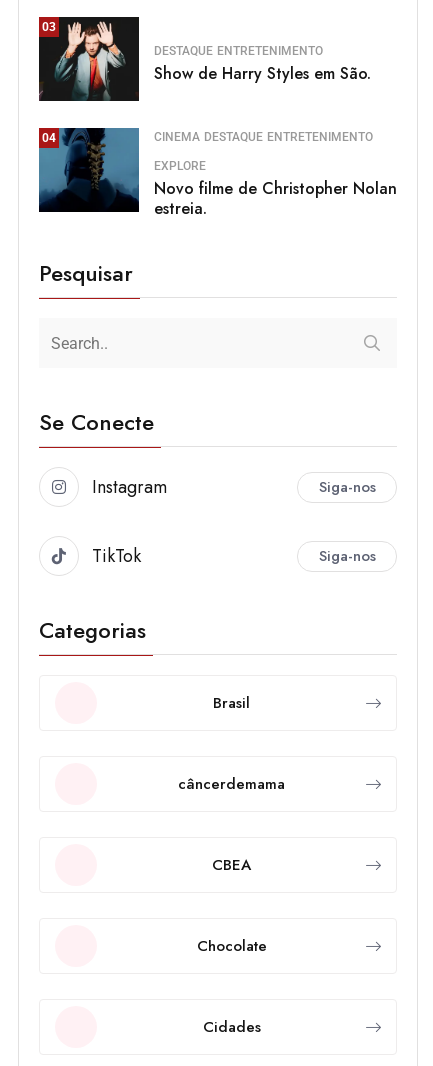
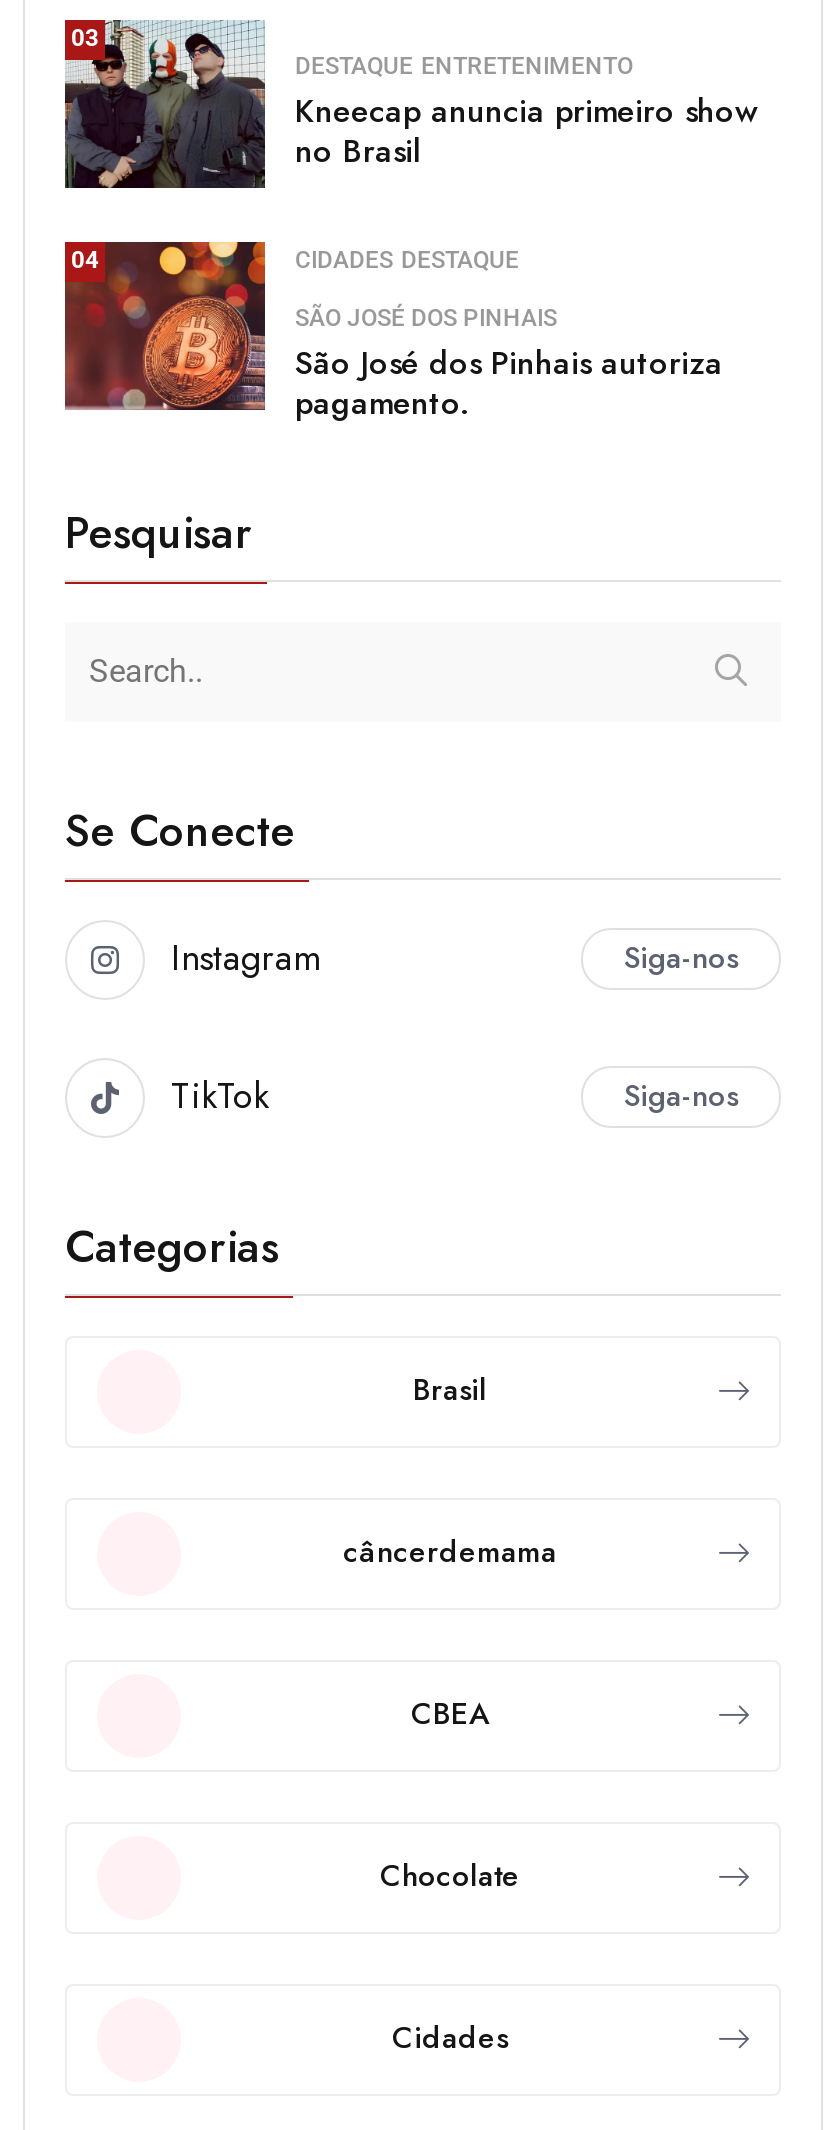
[38,16,371,102] [image] | Show de Harry Styles em São. -> [63,17,757,191] [image] | Kneecap anuncia primeiro show | no Brasil
[38,127,373,213] [image] | CINEMA DESTAQUE ENTRETENIMENTO -> [63,239,519,413] [image] | CIDADES DESTAQUE
[154,159,397,220] EXPLORE | Novo filme de Christopher Nolan | estreia. -> [295,303,723,425] SÃO JOSÉ DOS PINHAIS | São José dos Pinhais autoriza | pagamento.

